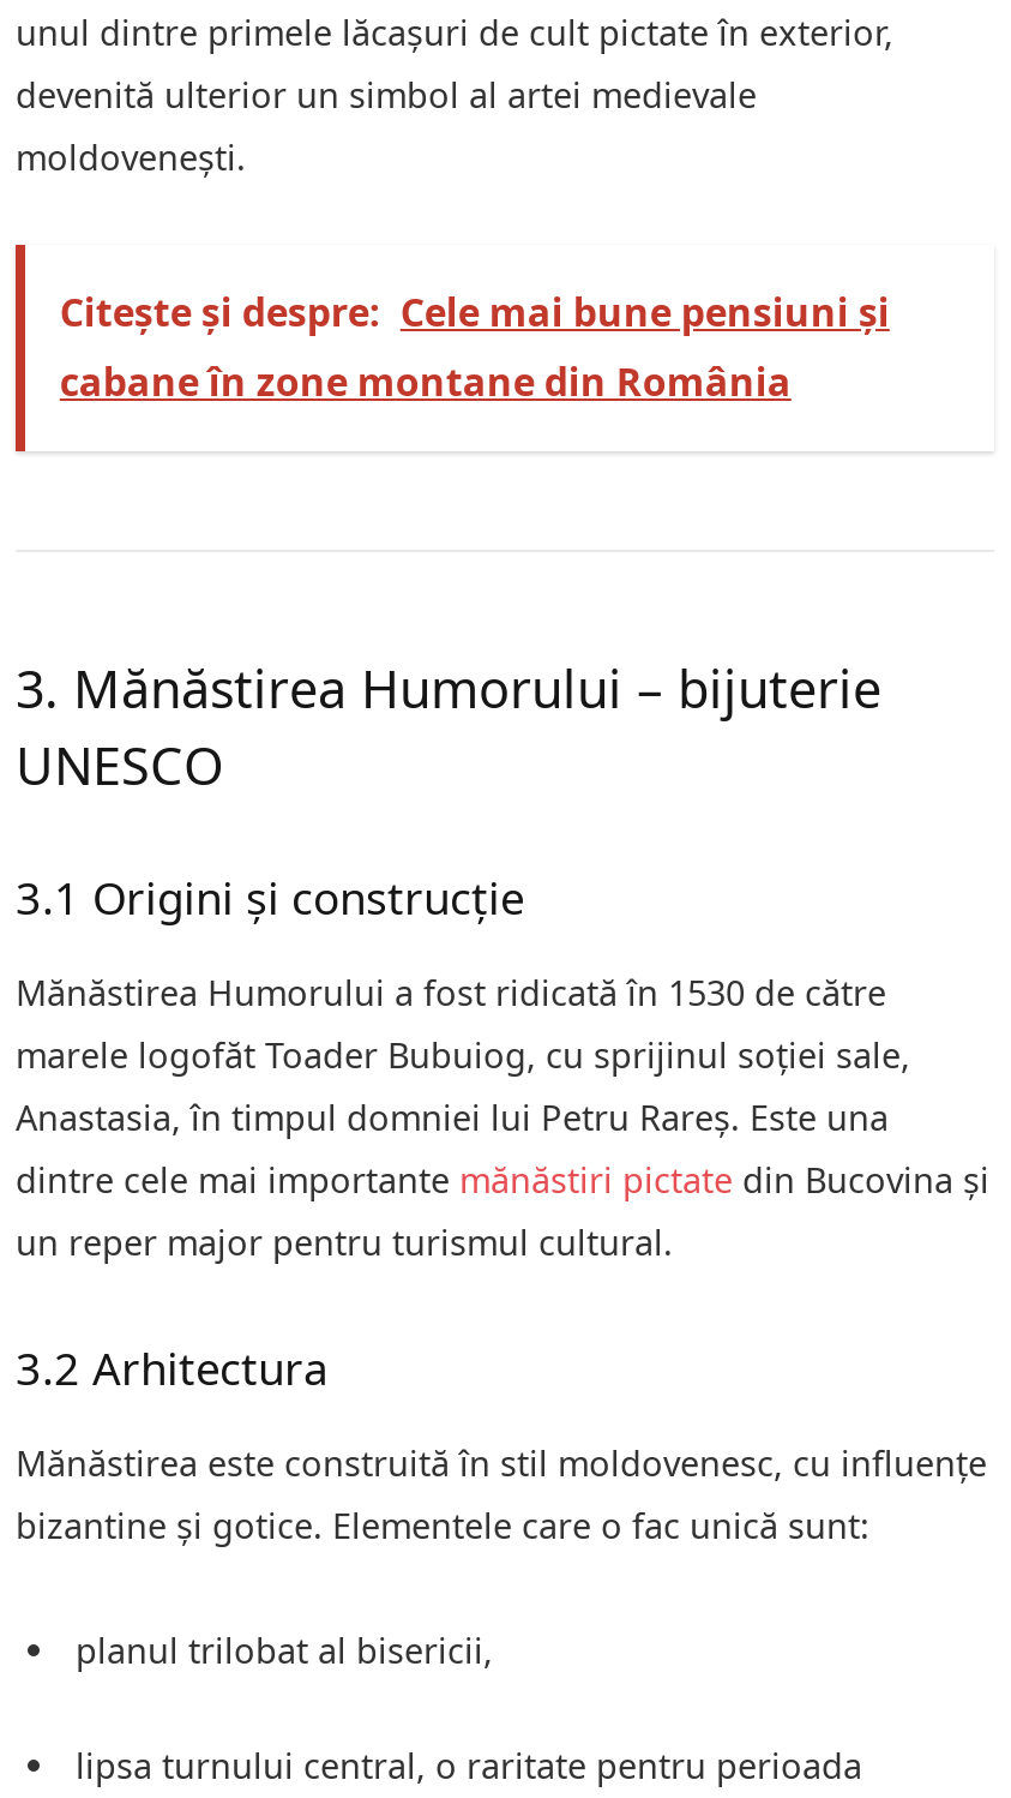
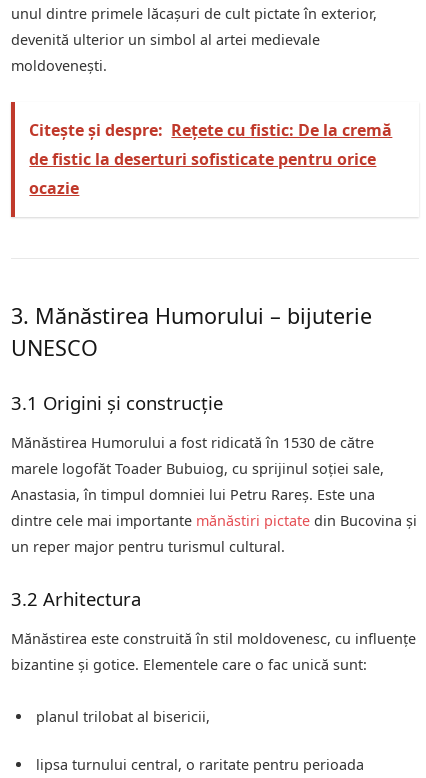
[60,285,890,408] Citește și despre: Cele mai bune pensiuni și | cabane în zone montane din România -> [29,119,392,199] Citește și despre: Rețete cu fistic: De la cremă | de fistic la deserturi sofisticate pentru orice | ocazie

